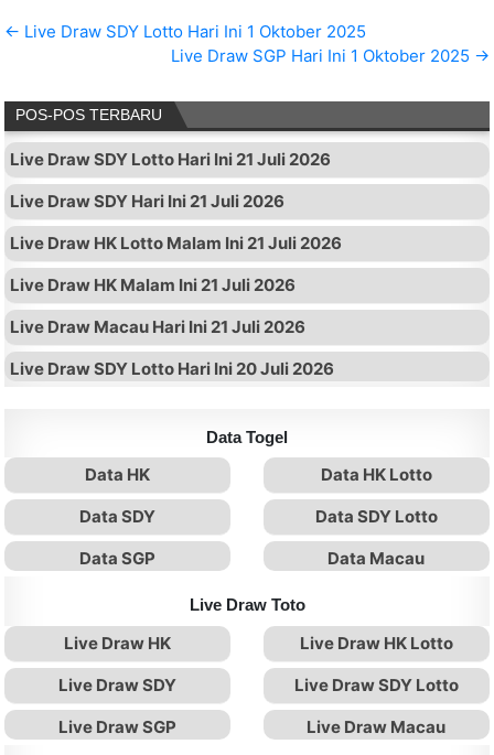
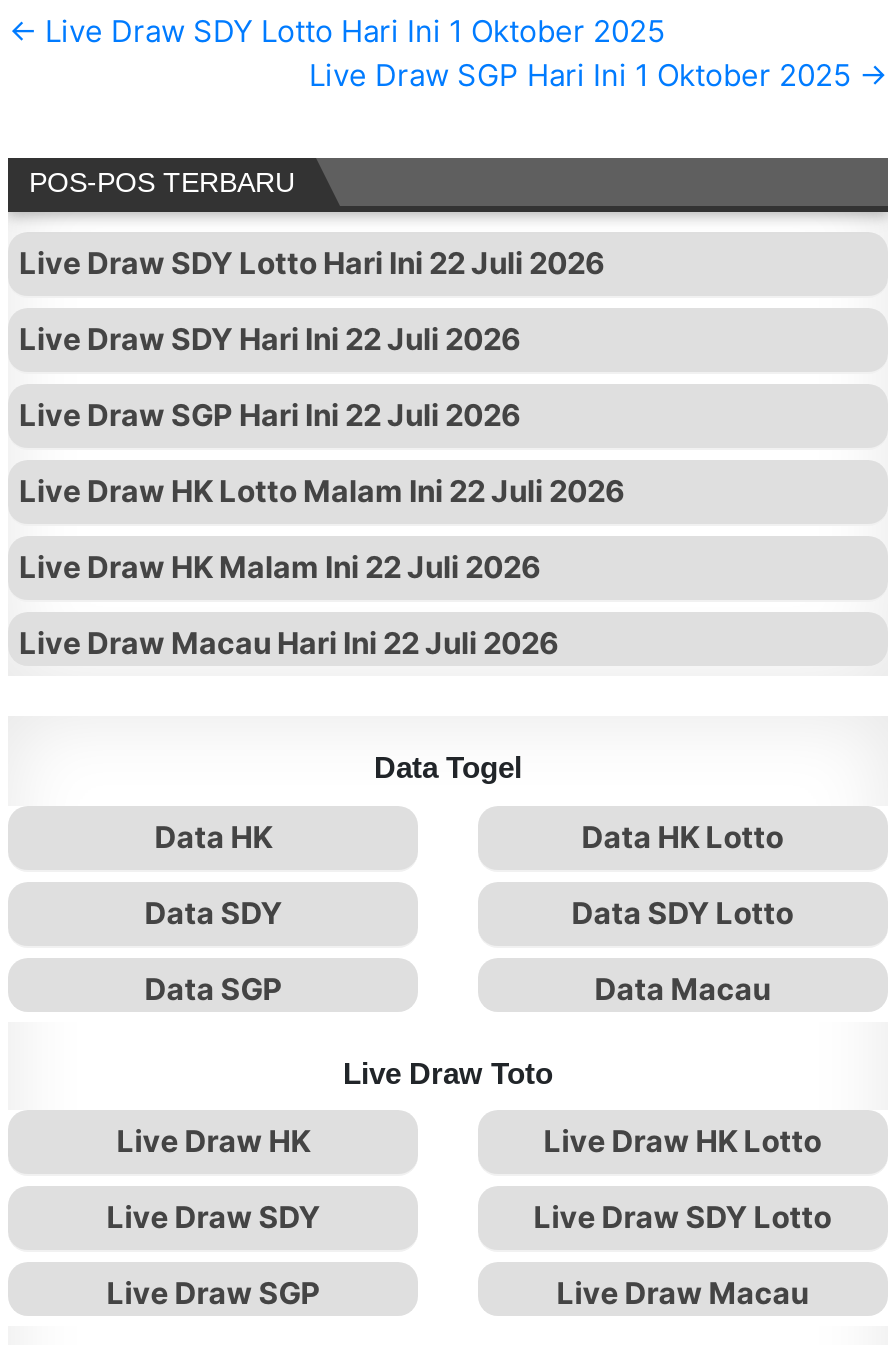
[10,148,331,169] Live Draw SDY Lotto Hari Ini 21 Juli 2026 -> [19,244,605,282] Live Draw SDY Lotto Hari Ini 22 Juli 2026
[10,190,285,211] Live Draw SDY Hari Ini 21 Juli 2026 -> [19,320,521,358] Live Draw SDY Hari Ini 22 Juli 2026
[10,232,342,253] Live Draw HK Lotto Malam Ini 21 Juli 2026 -> [19,396,521,434] Live Draw SGP Hari Ini 22 Juli 2026
[10,274,296,295] Live Draw HK Malam Ini 21 Juli 2026 -> [19,472,625,510] Live Draw HK Lotto Malam Ini 22 Juli 2026
[10,316,306,337] Live Draw Macau Hari Ini 21 Juli 2026 -> [19,548,541,586] Live Draw HK Malam Ini 22 Juli 2026
[10,358,335,379] Live Draw SDY Lotto Hari Ini 20 Juli 2026 -> [19,624,559,662] Live Draw Macau Hari Ini 22 Juli 2026

